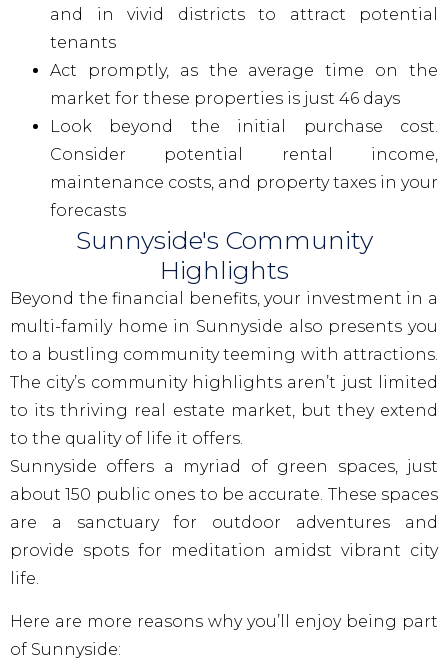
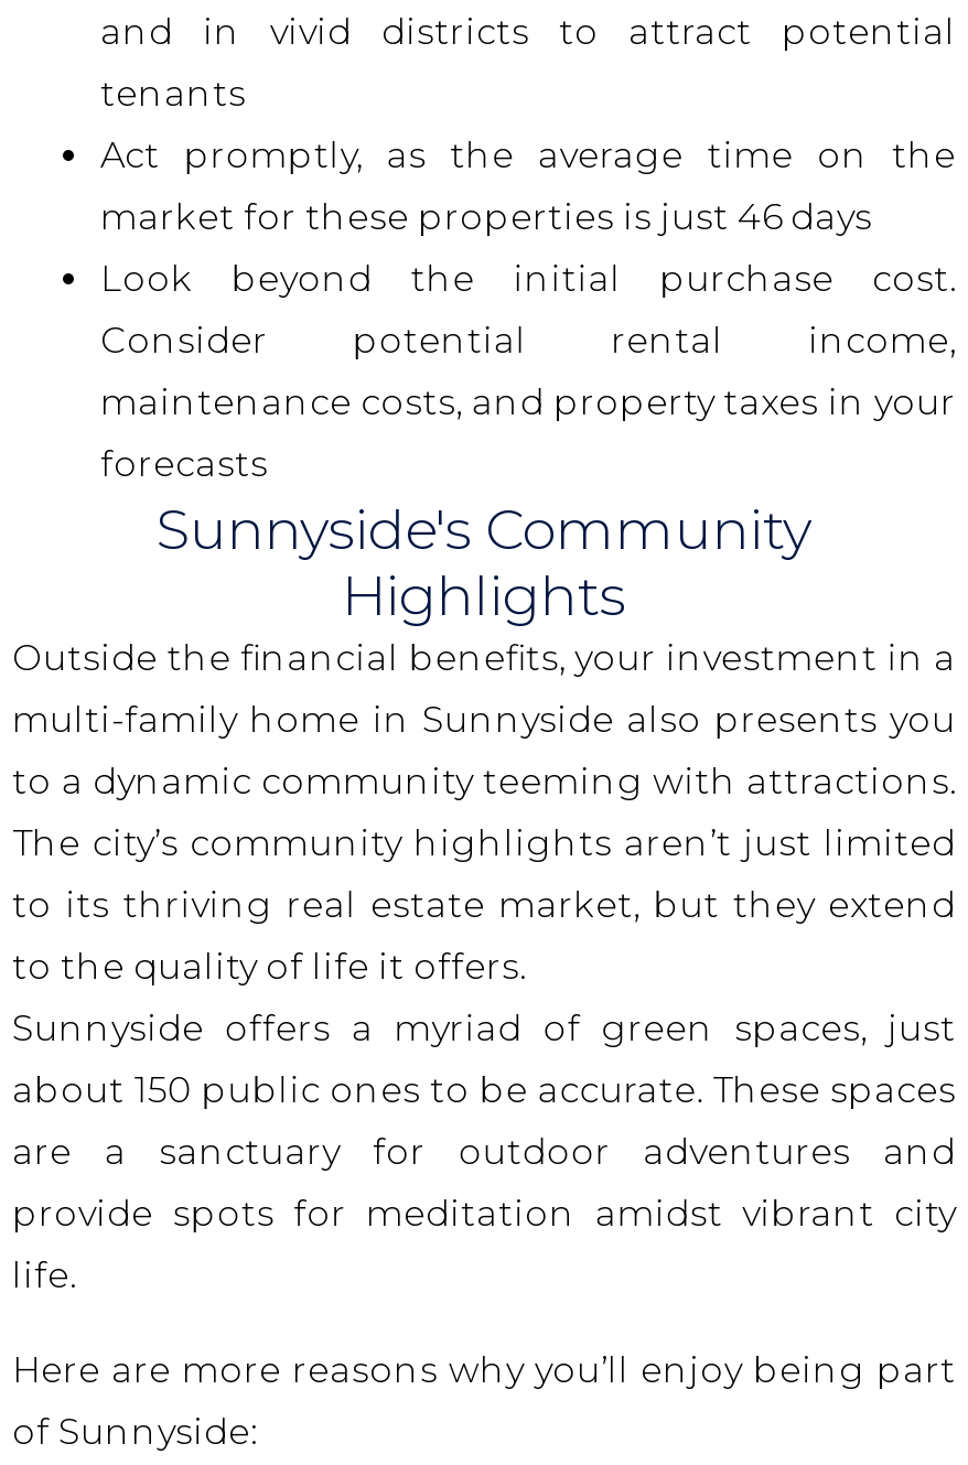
[10,289,438,308] Beyond the financial benefits, your investment in a -> [12,638,956,679] Outside the financial benefits, your investment in a
[10,345,438,364] to a bustling community teeming with attractions. -> [12,761,956,803] to a dynamic community teeming with attractions.

